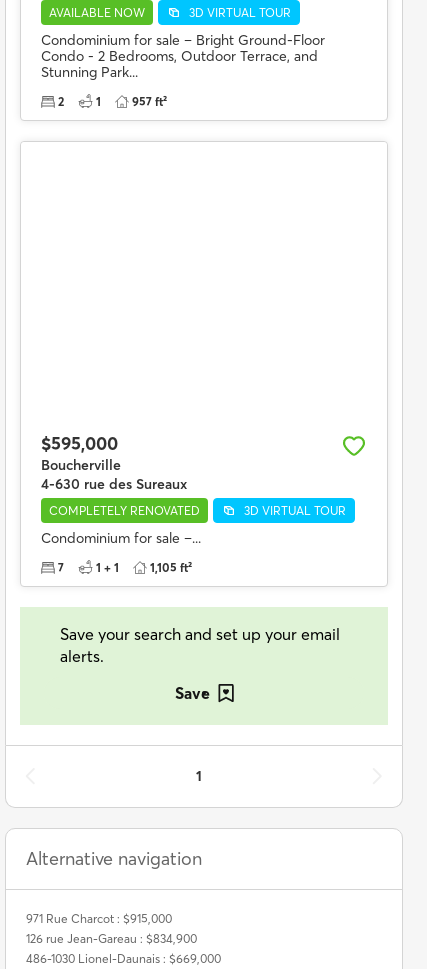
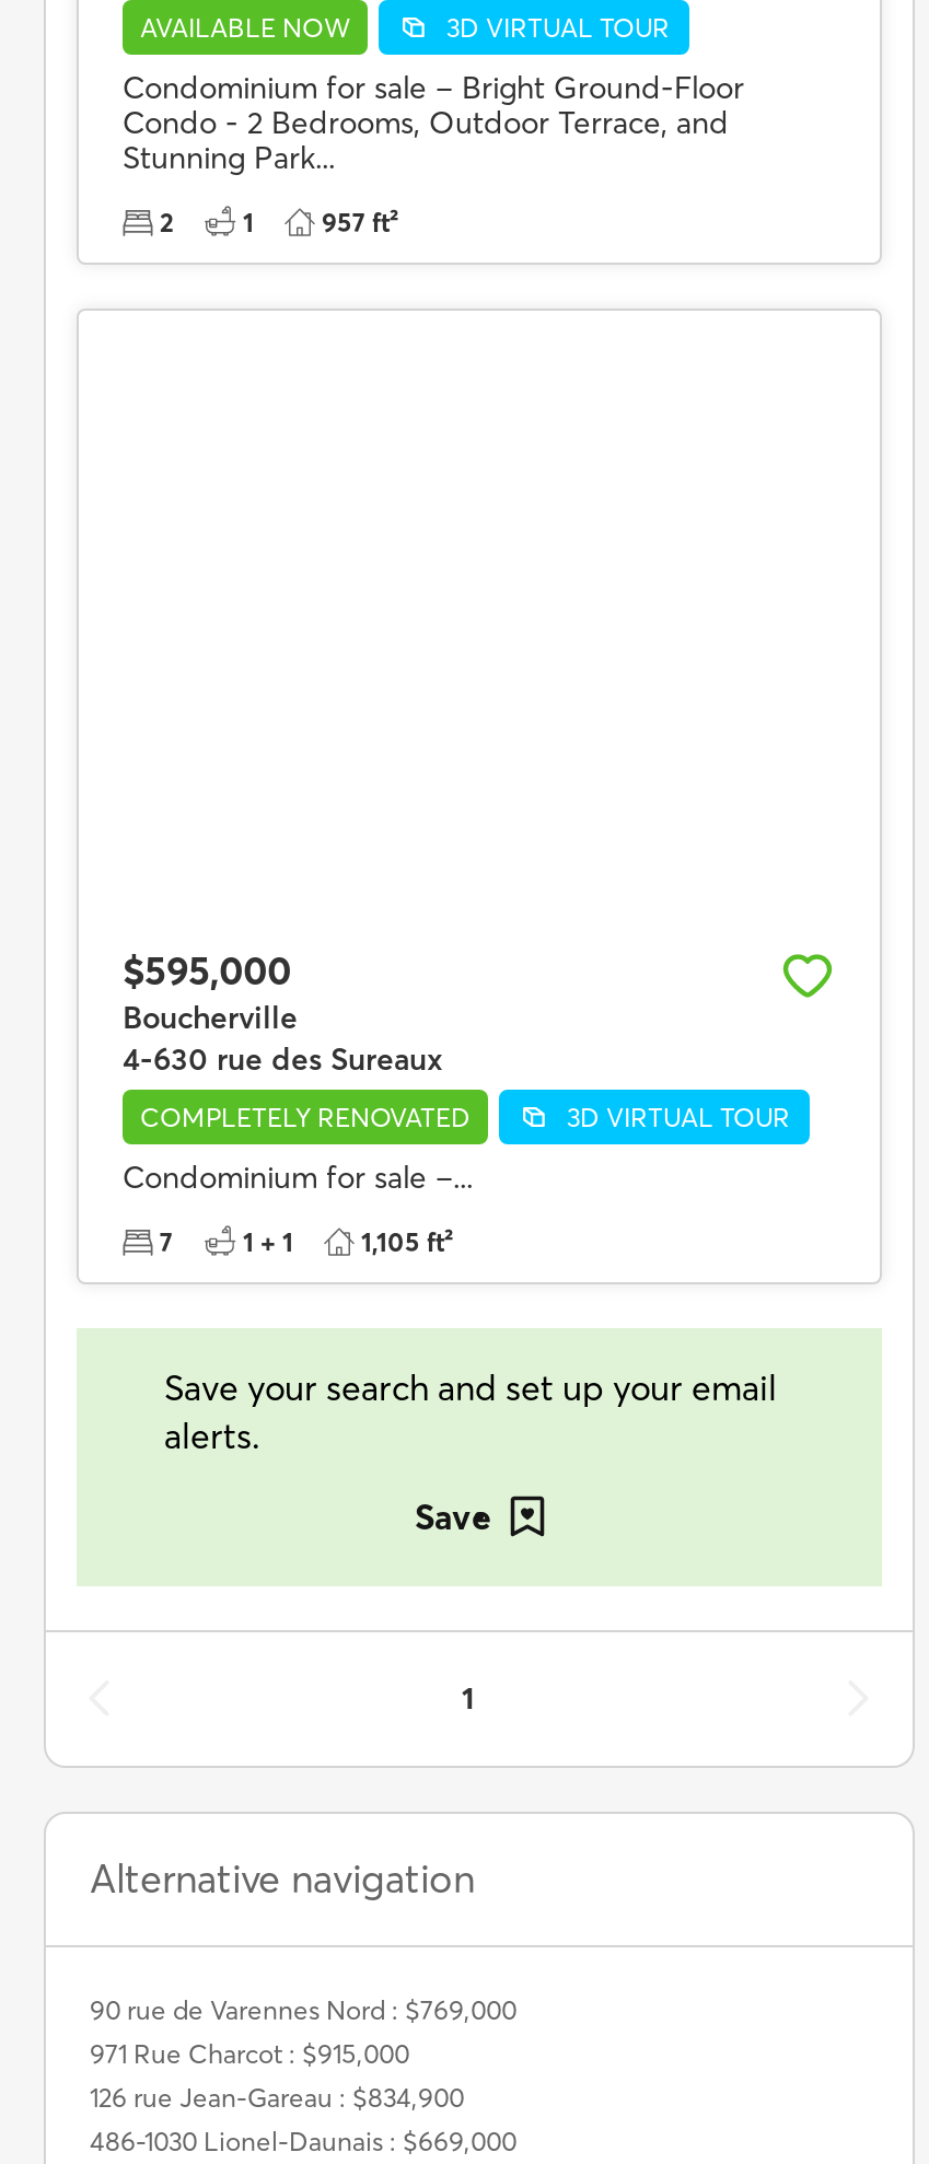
none -> [90,1993,516,2026] 90 rue de Varennes Nord : $769,000

